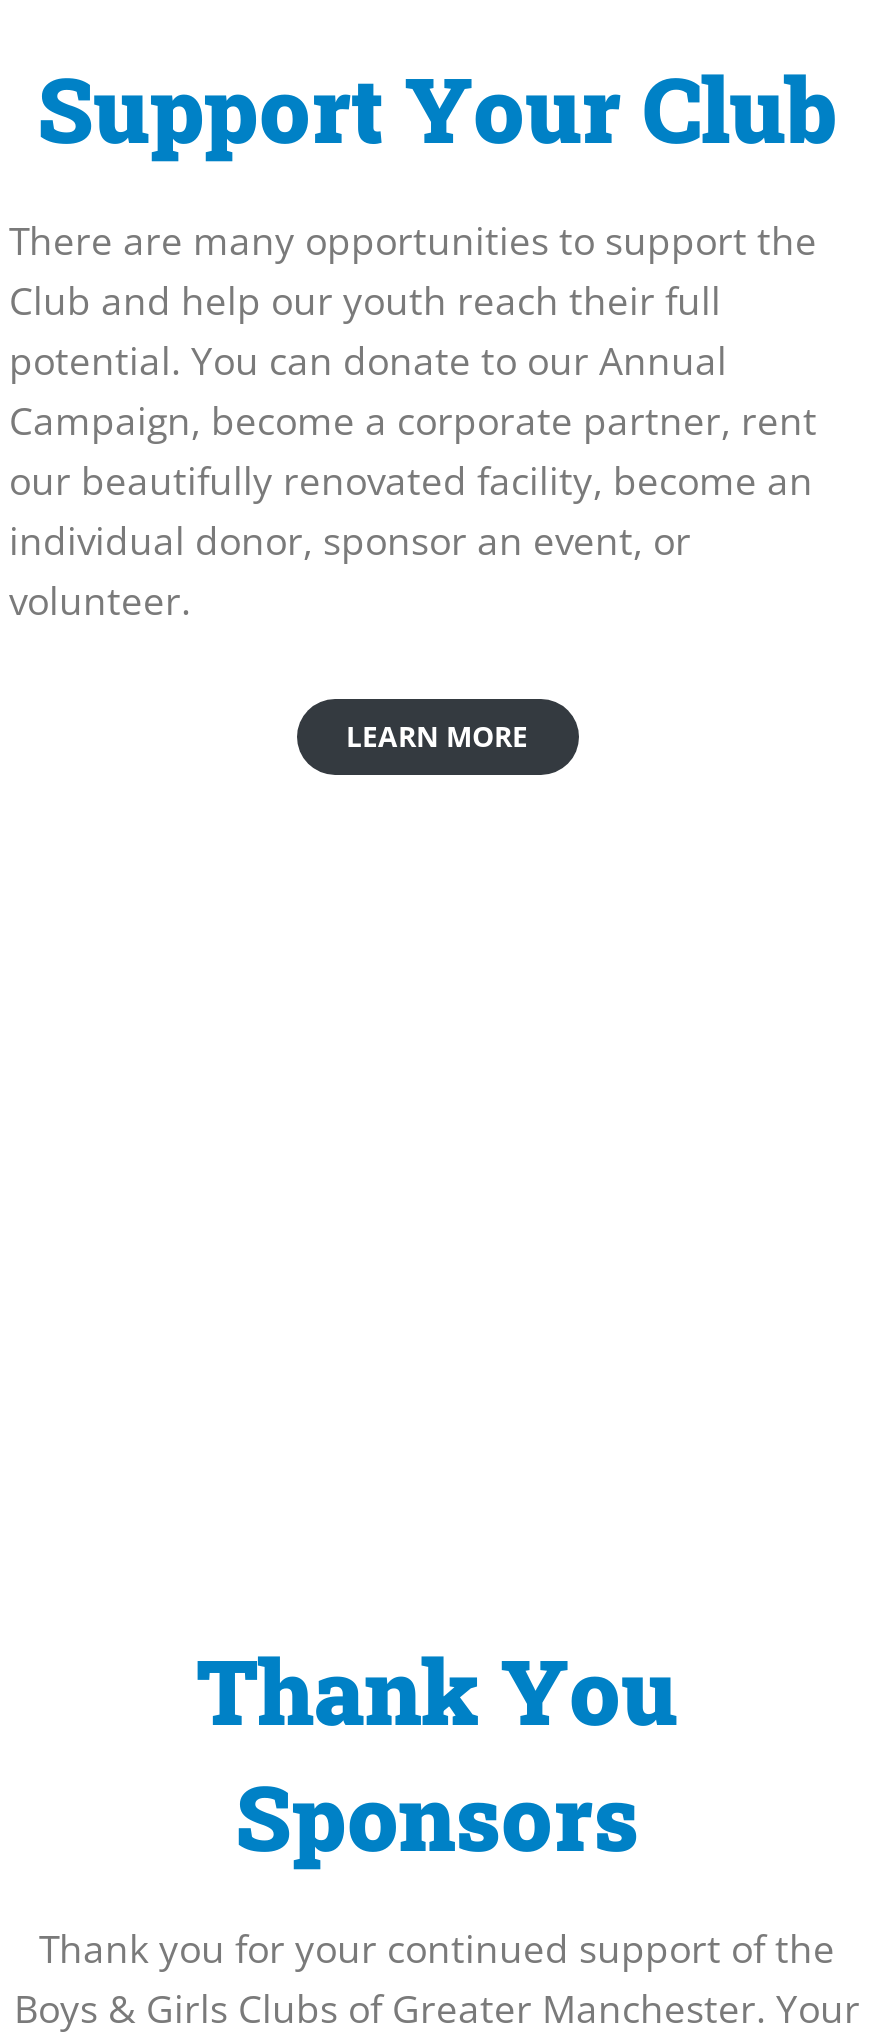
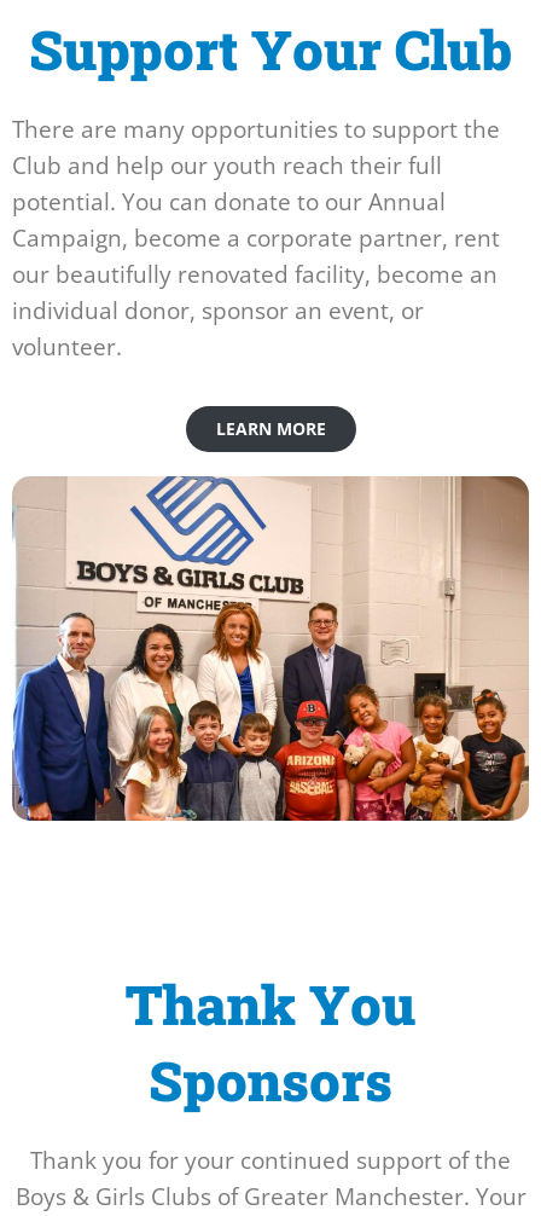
none -> [11,475,530,822] [image]

